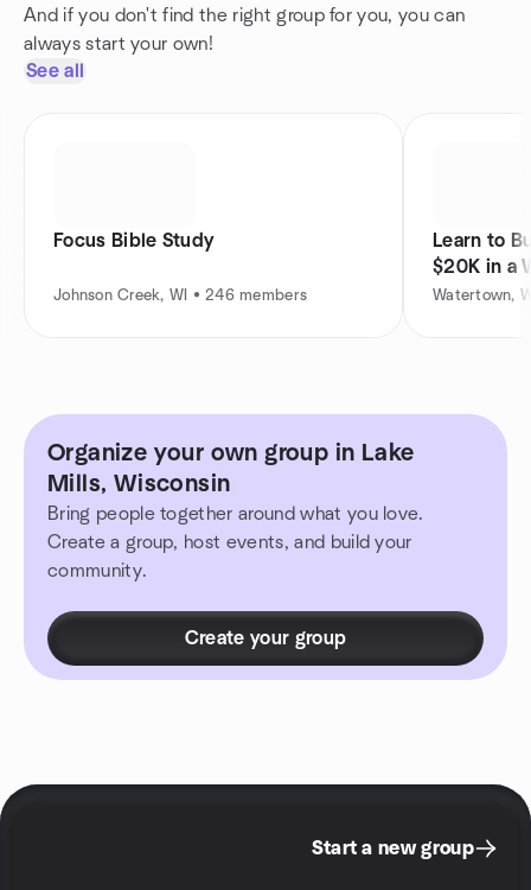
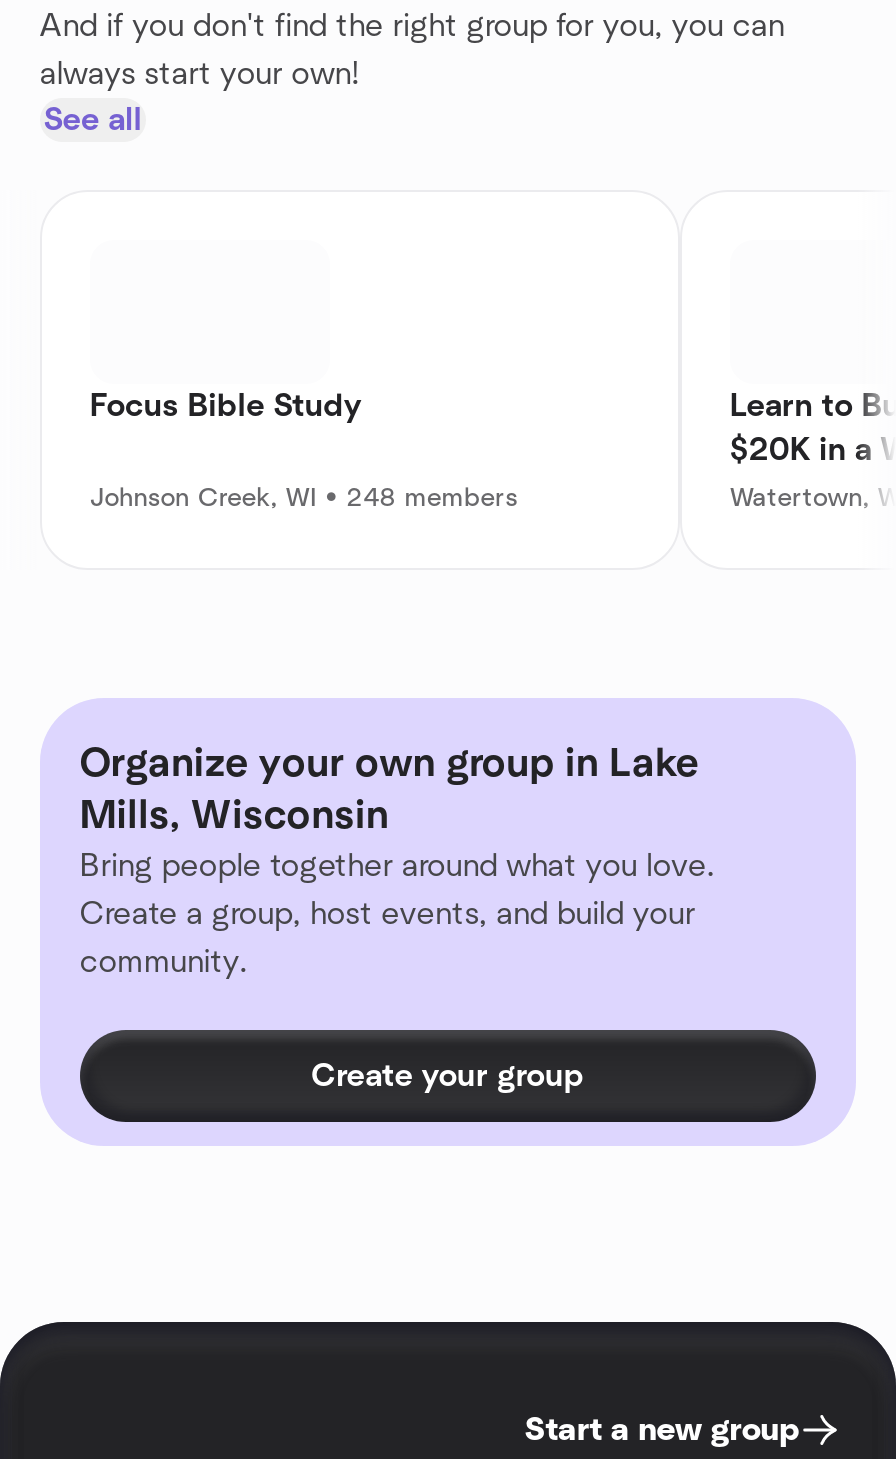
[53,288,307,304] Johnson Creek, WI • 246 members -> [90,486,518,512] Johnson Creek, WI • 248 members

